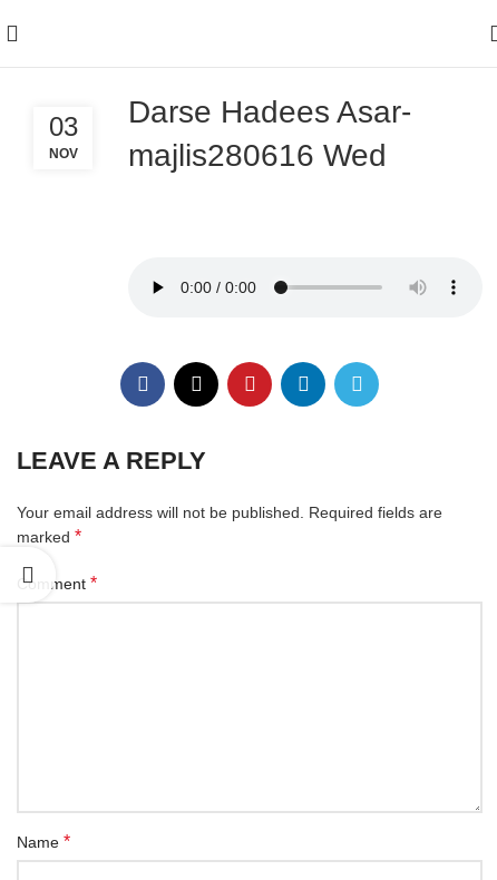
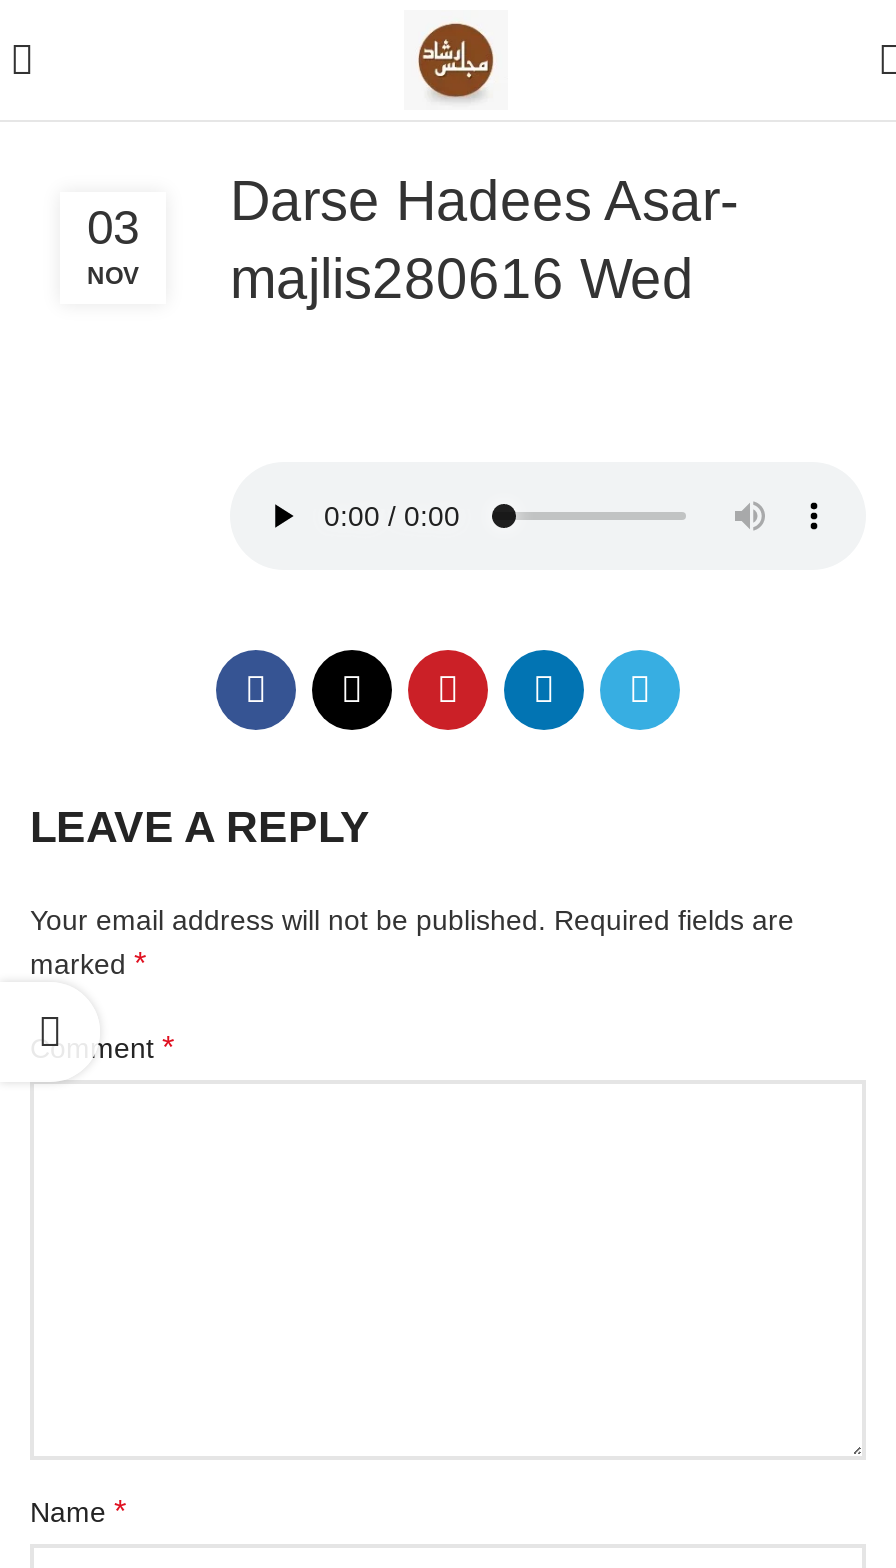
none -> [416,20,496,102] [image]

